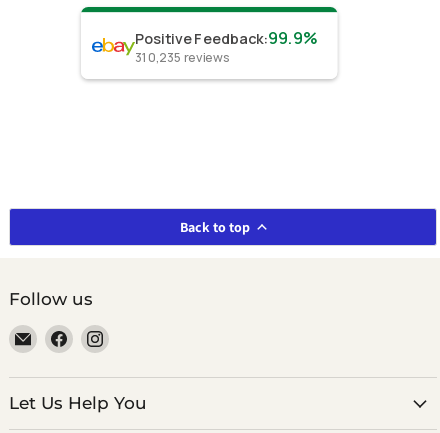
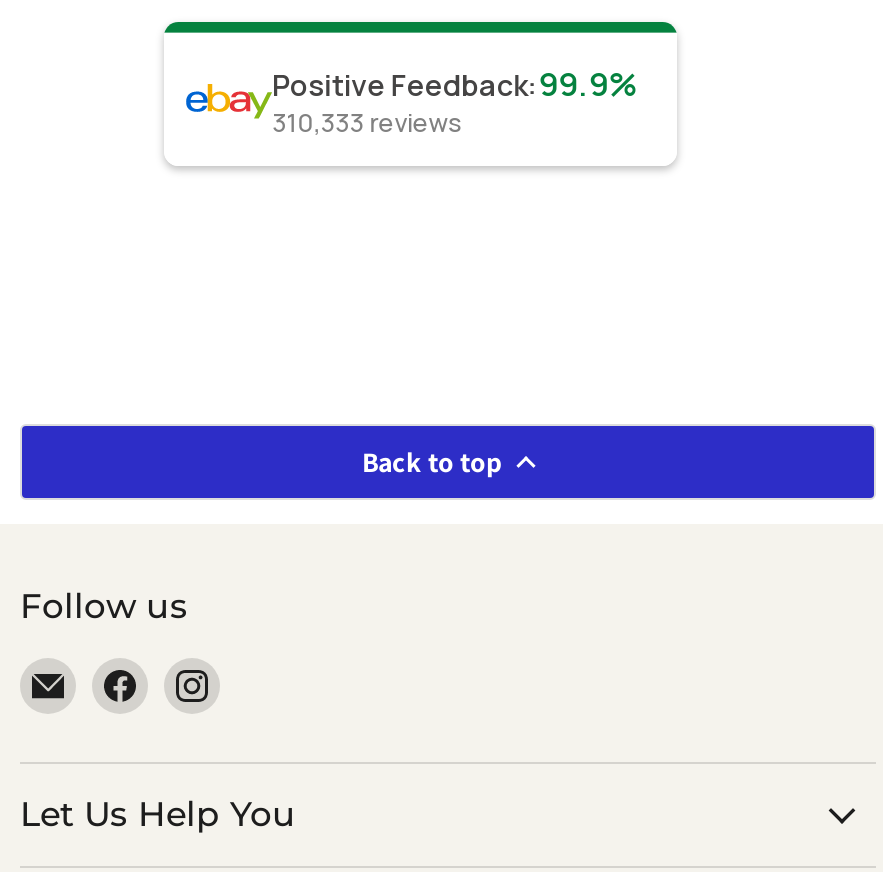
[134,48,230,65] 310,235 reviews -> [271,105,462,139] 310,333 reviews

